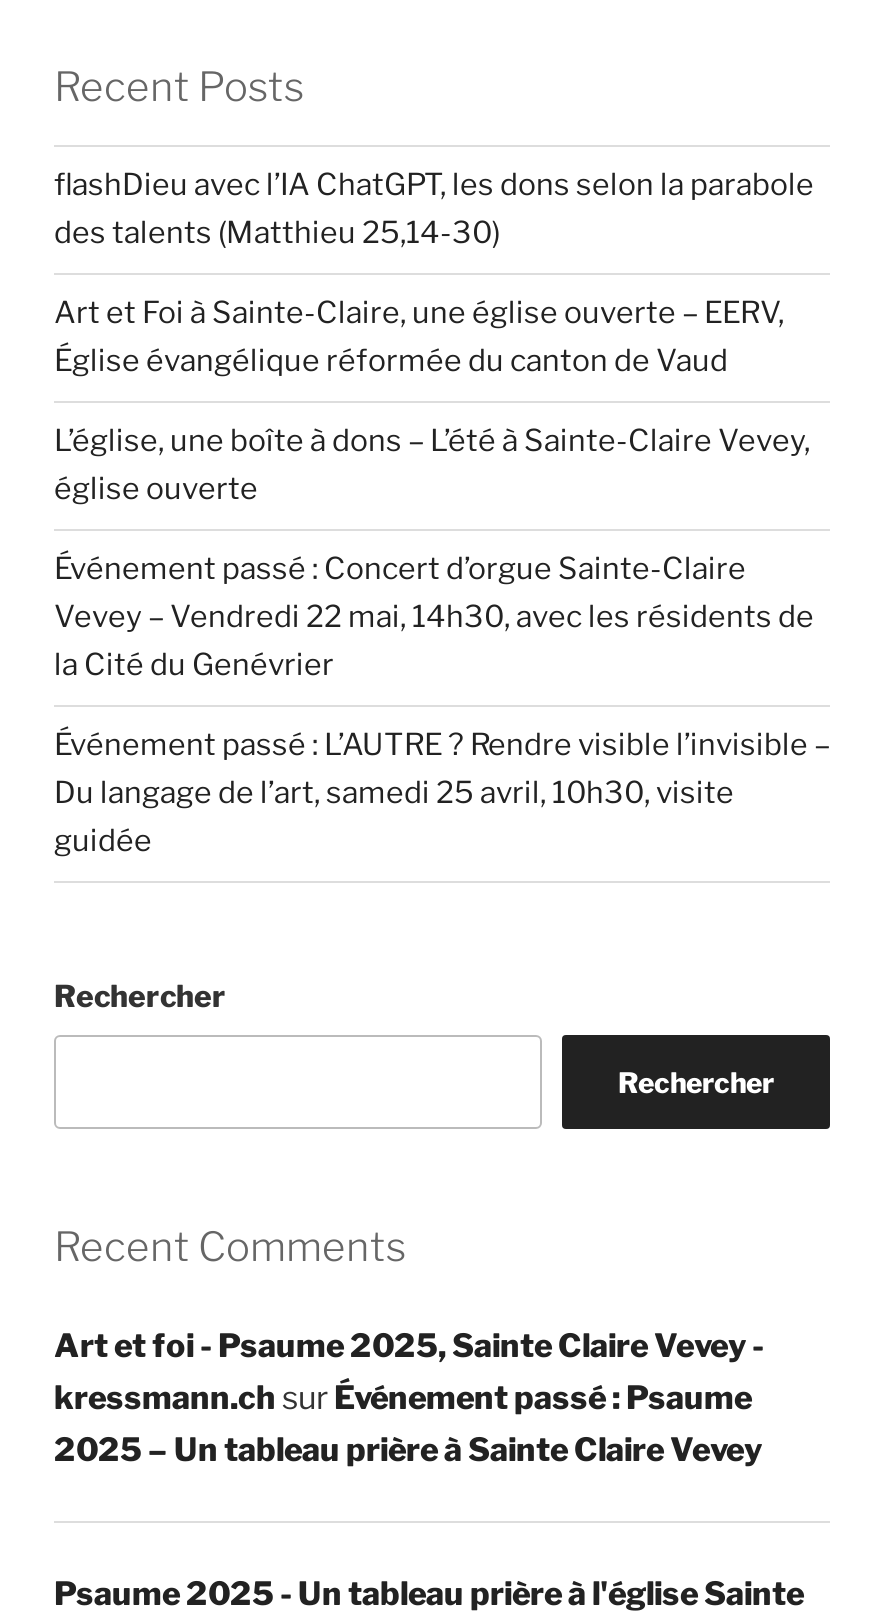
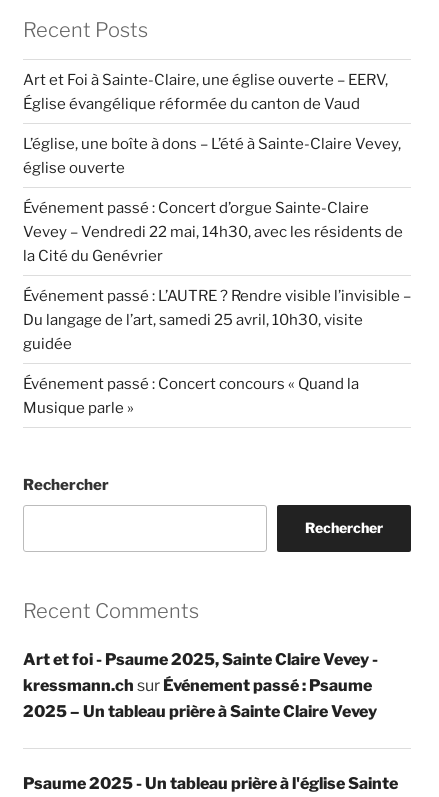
[54,168,814,252] flashDieu avec l’IA ChatGPT, les dons selon la parabole | des talents (Matthieu 25,14-30) -> none
moved [54,296,830,860] -> [23,71,411,353]: Art et Foi à Sainte-Claire, une église ouverte – EERV, | Église évangélique réformée du canton de Vaud | L’église, une boîte à dons – L’été à Sainte-Claire Vevey, | ... | Du langage de l’art, samedi 25 avril, 10h30, visite | guidée
none -> [23,375,359,417] Événement passé : Concert concours « Quand la | Musique parle »

